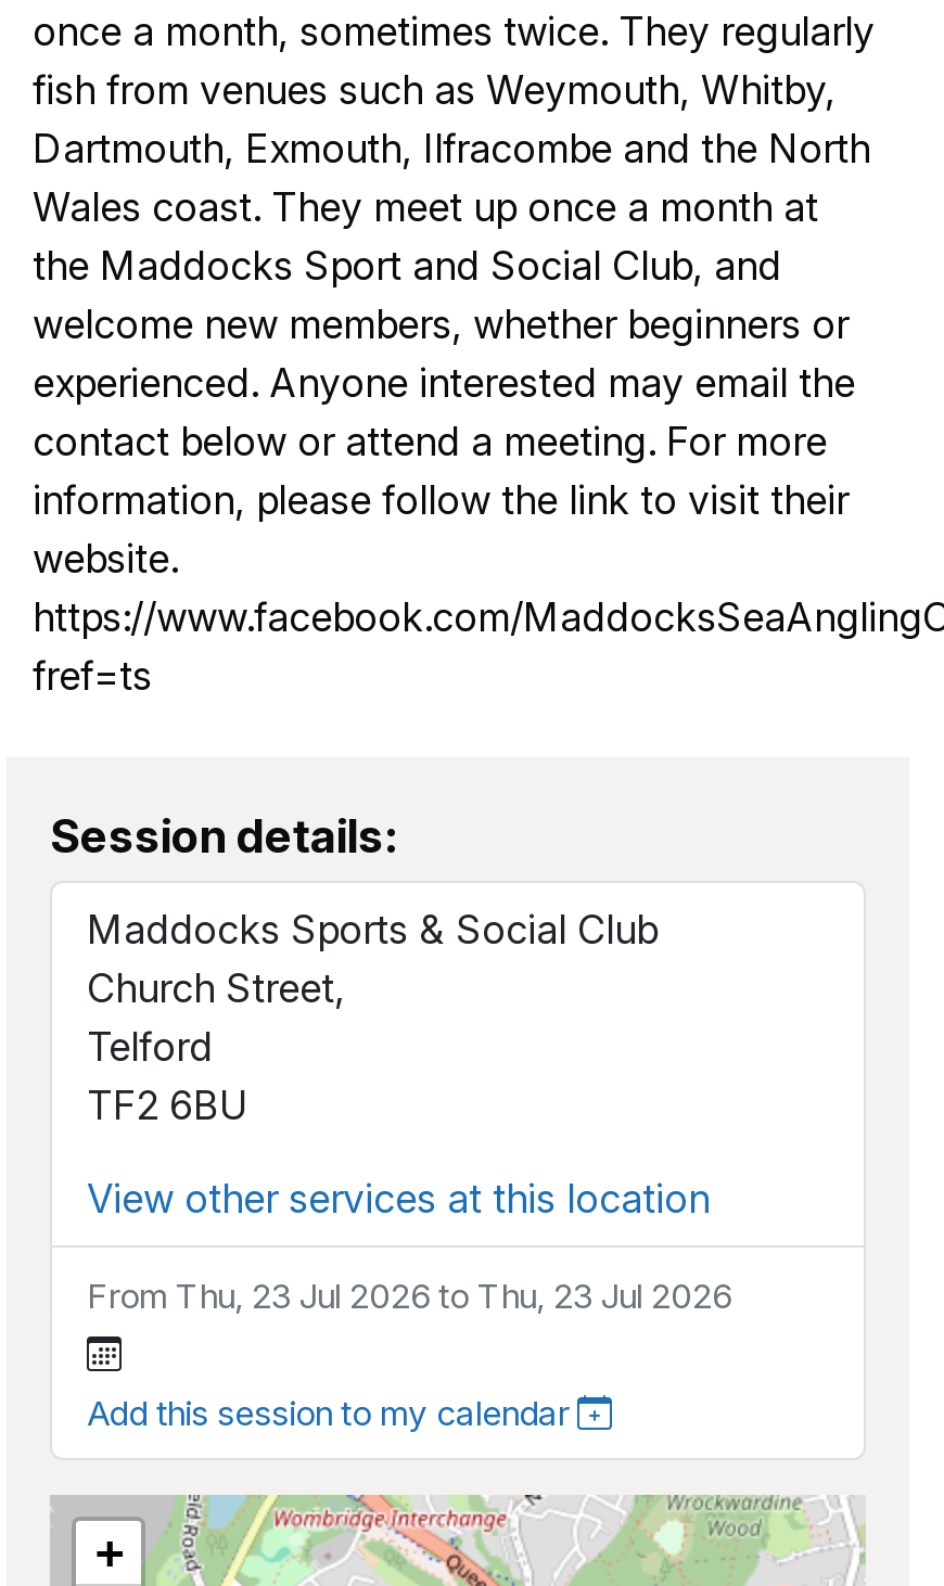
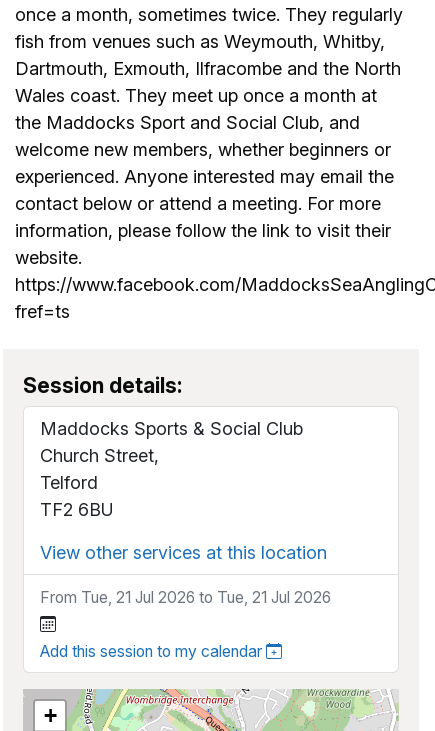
[87,1275,731,1316] From Thu, 23 Jul 2026 to Thu, 23 Jul 2026 -> [40,588,331,607] From Tue, 21 Jul 2026 to Tue, 21 Jul 2026

